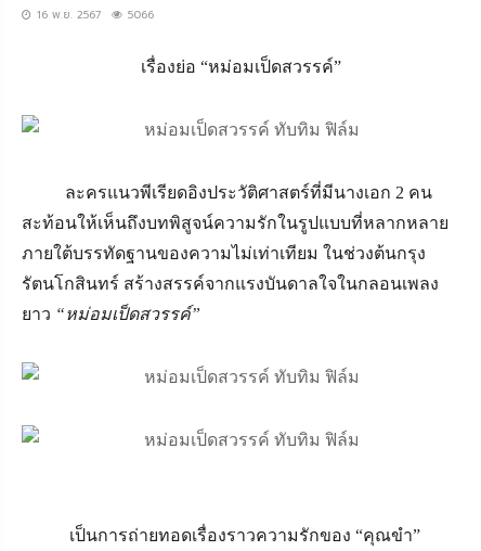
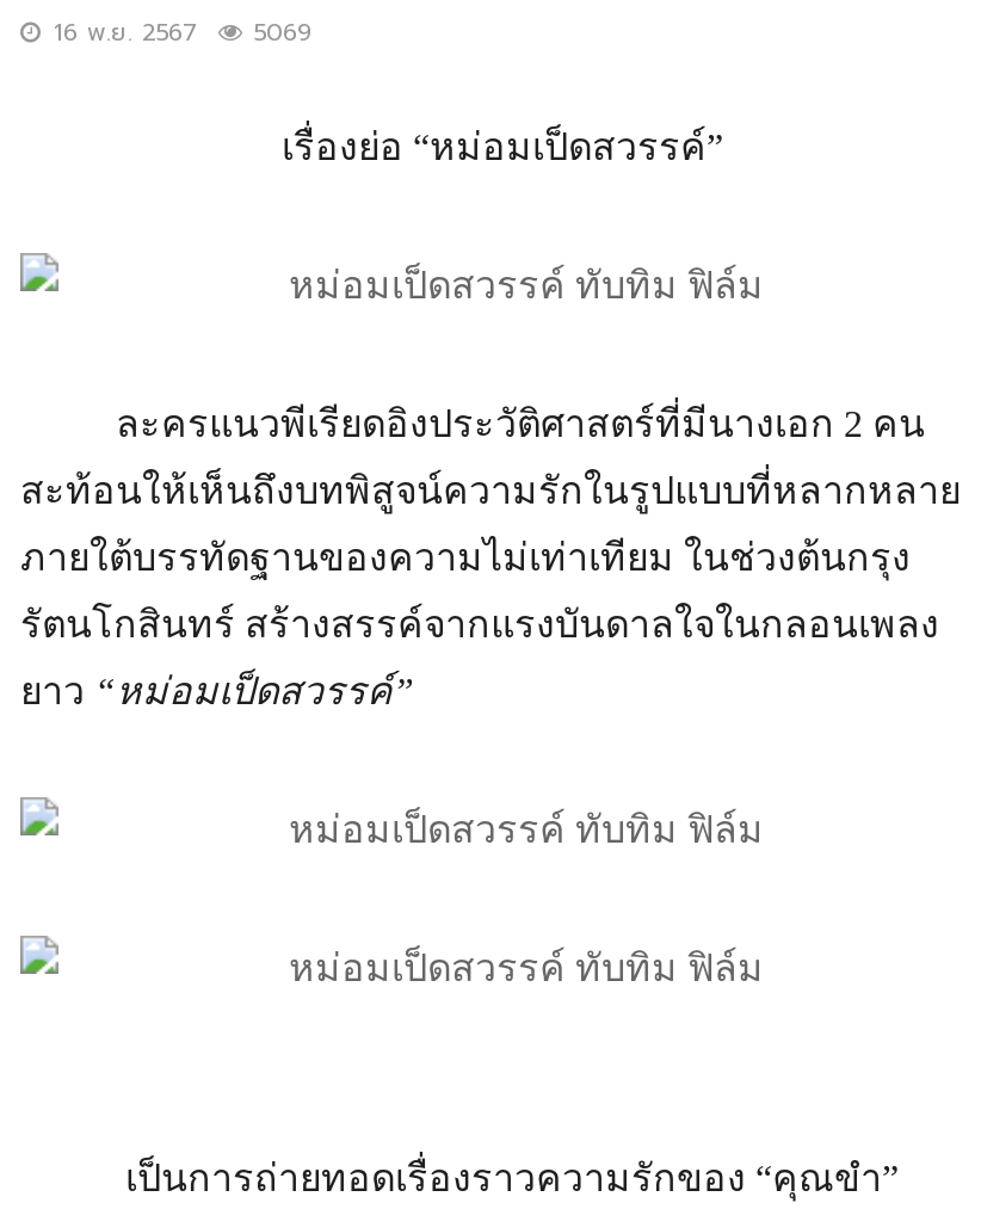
[37,6,154,23] 16 พ.ย. 2567 5066 -> [54,14,311,50] 16 พ.ย. 2567 5069

